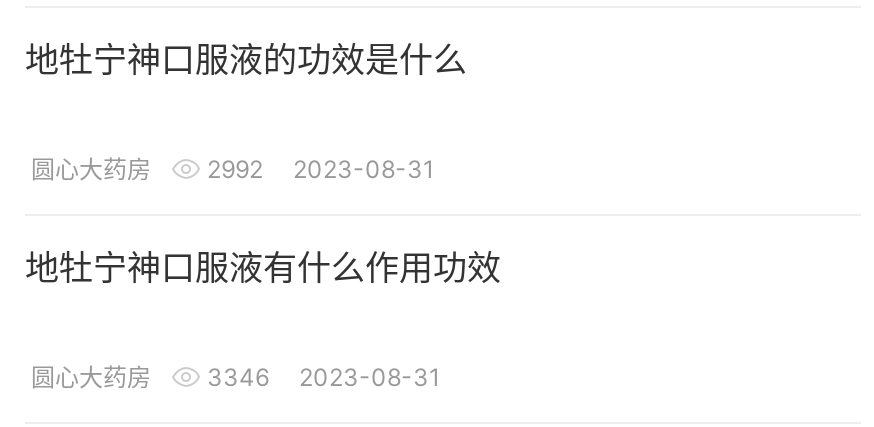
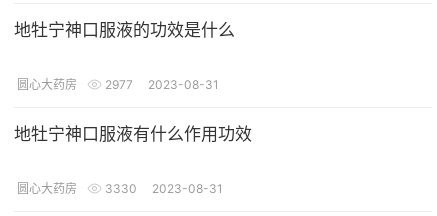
[31,154,435,184] 圆心大药房 2992 2023-08-31 -> [17,77,219,92] 圆心大药房 2977 2023-08-31
[31,362,441,392] 圆心大药房 3346 2023-08-31 -> [17,181,223,196] 圆心大药房 3330 2023-08-31

